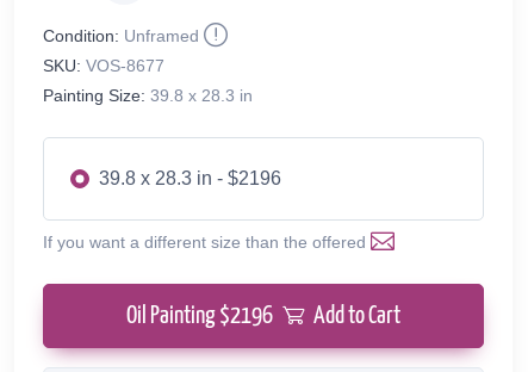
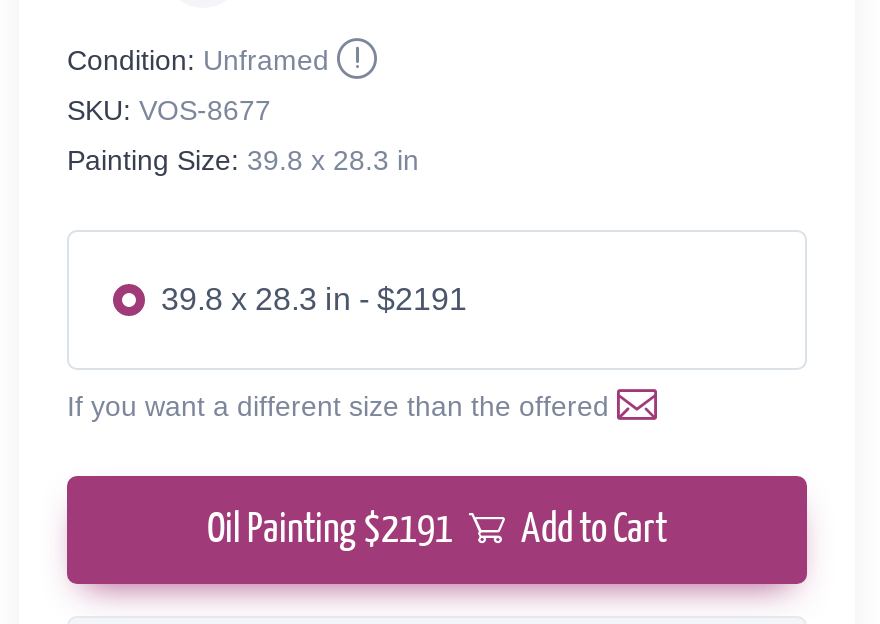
[99,168,281,188] 39.8 x 28.3 in - $2196 -> [161,281,467,315] 39.8 x 28.3 in - $2191
[126,304,400,327] Oil Painting $2196 Add to Cart -> [207,509,667,549] Oil Painting $2191 Add to Cart

